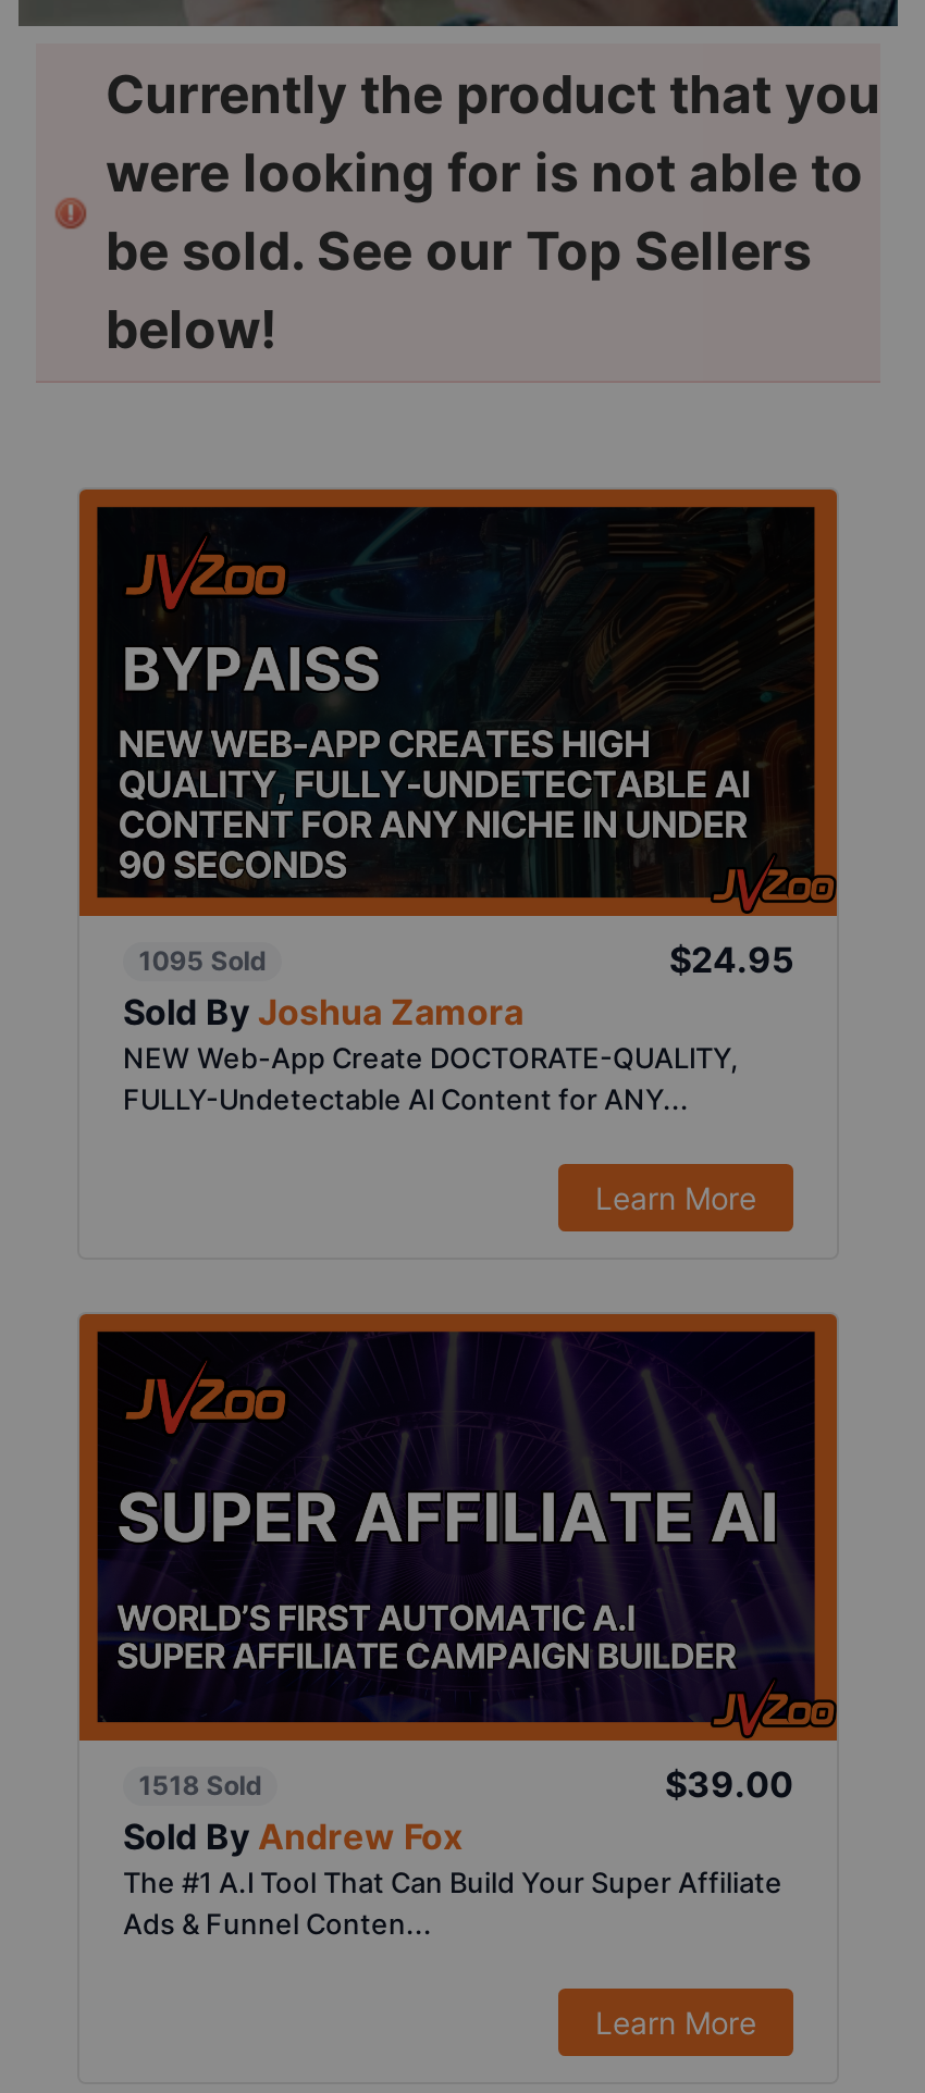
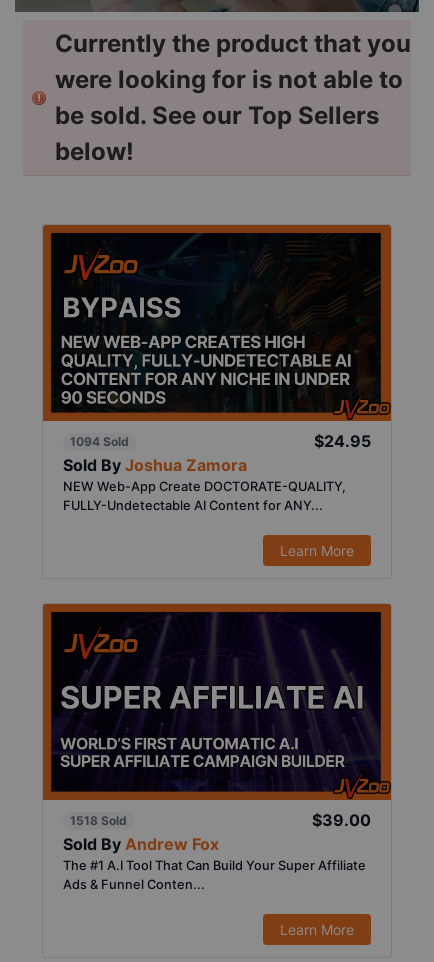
[139,944,267,976] 1095 Sold -> [70,434,129,449] 1094 Sold

